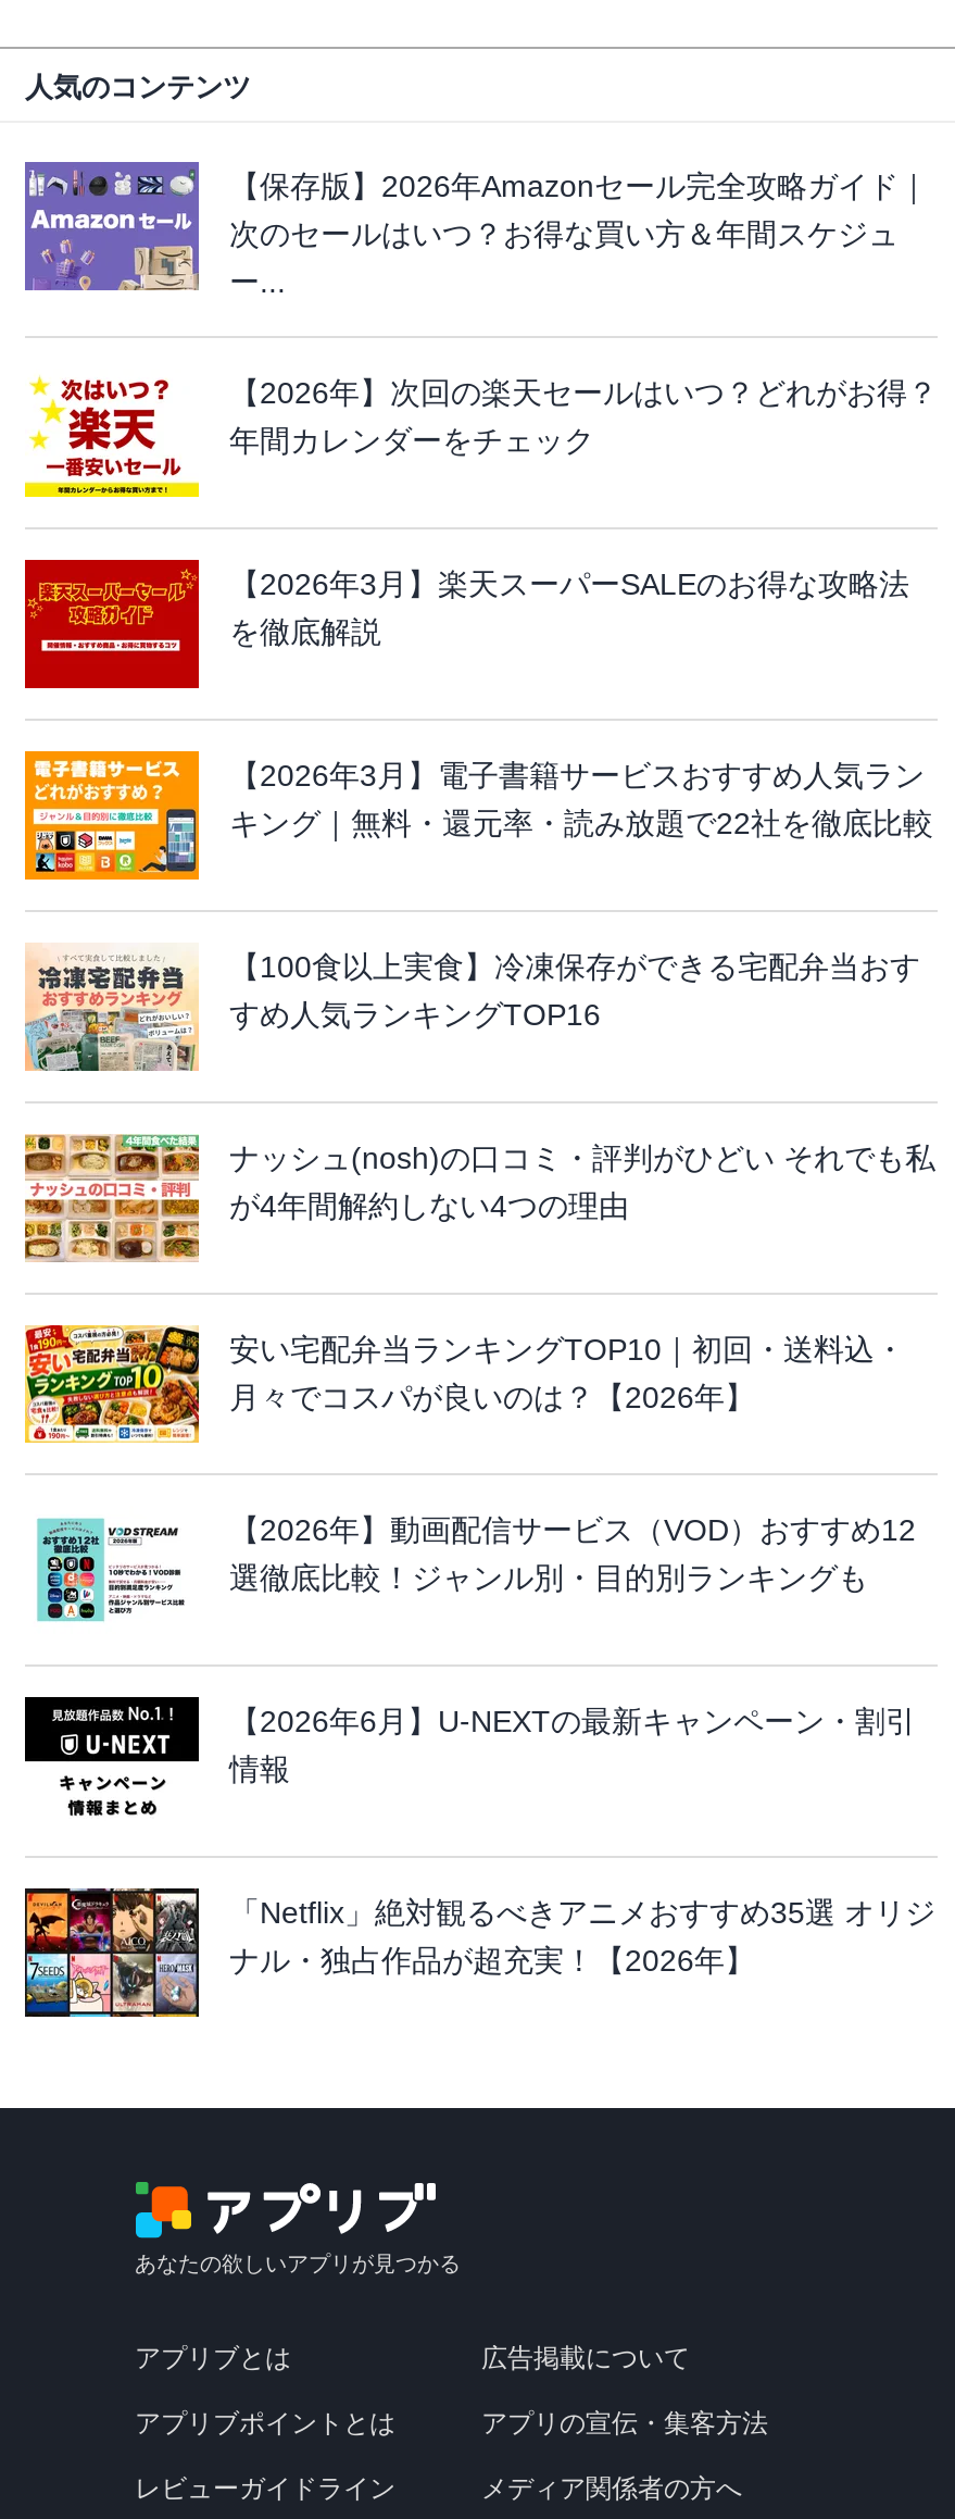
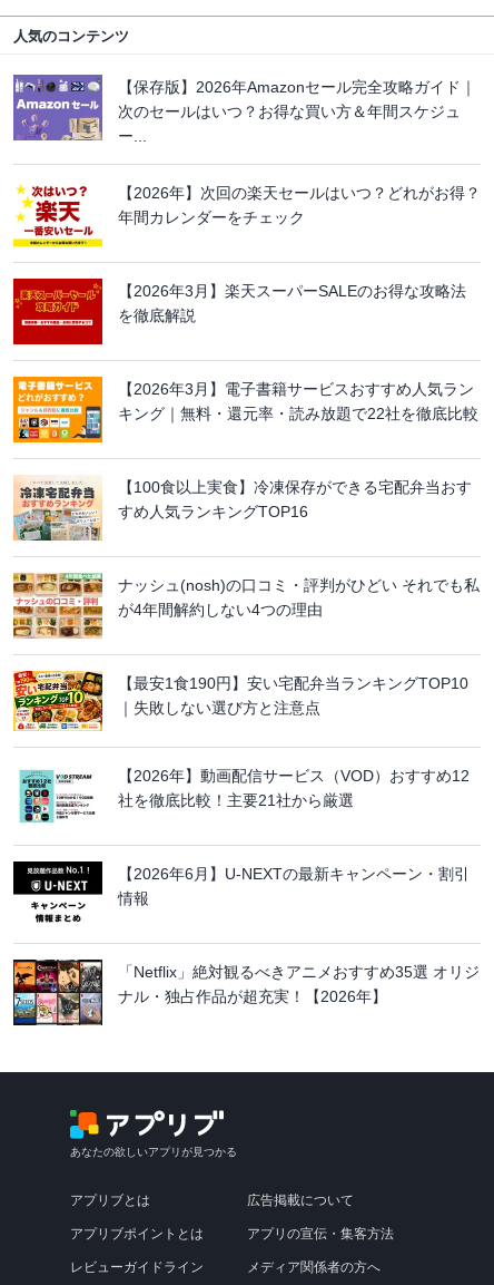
[229,1332,905,1415] 安い宅配弁当ランキングTOP10｜初回・送料込・ | 月々でコスパが良いのは？【2026年】 -> [118,675,468,717] 【最安1食190円】安い宅配弁当ランキングTOP10 | ｜失敗しない選び方と注意点
[229,1560,868,1594] 選徹底比較！ジャンル別・目的別ランキングも -> [118,791,354,809] 社を徹底比較！主要21社から厳選

